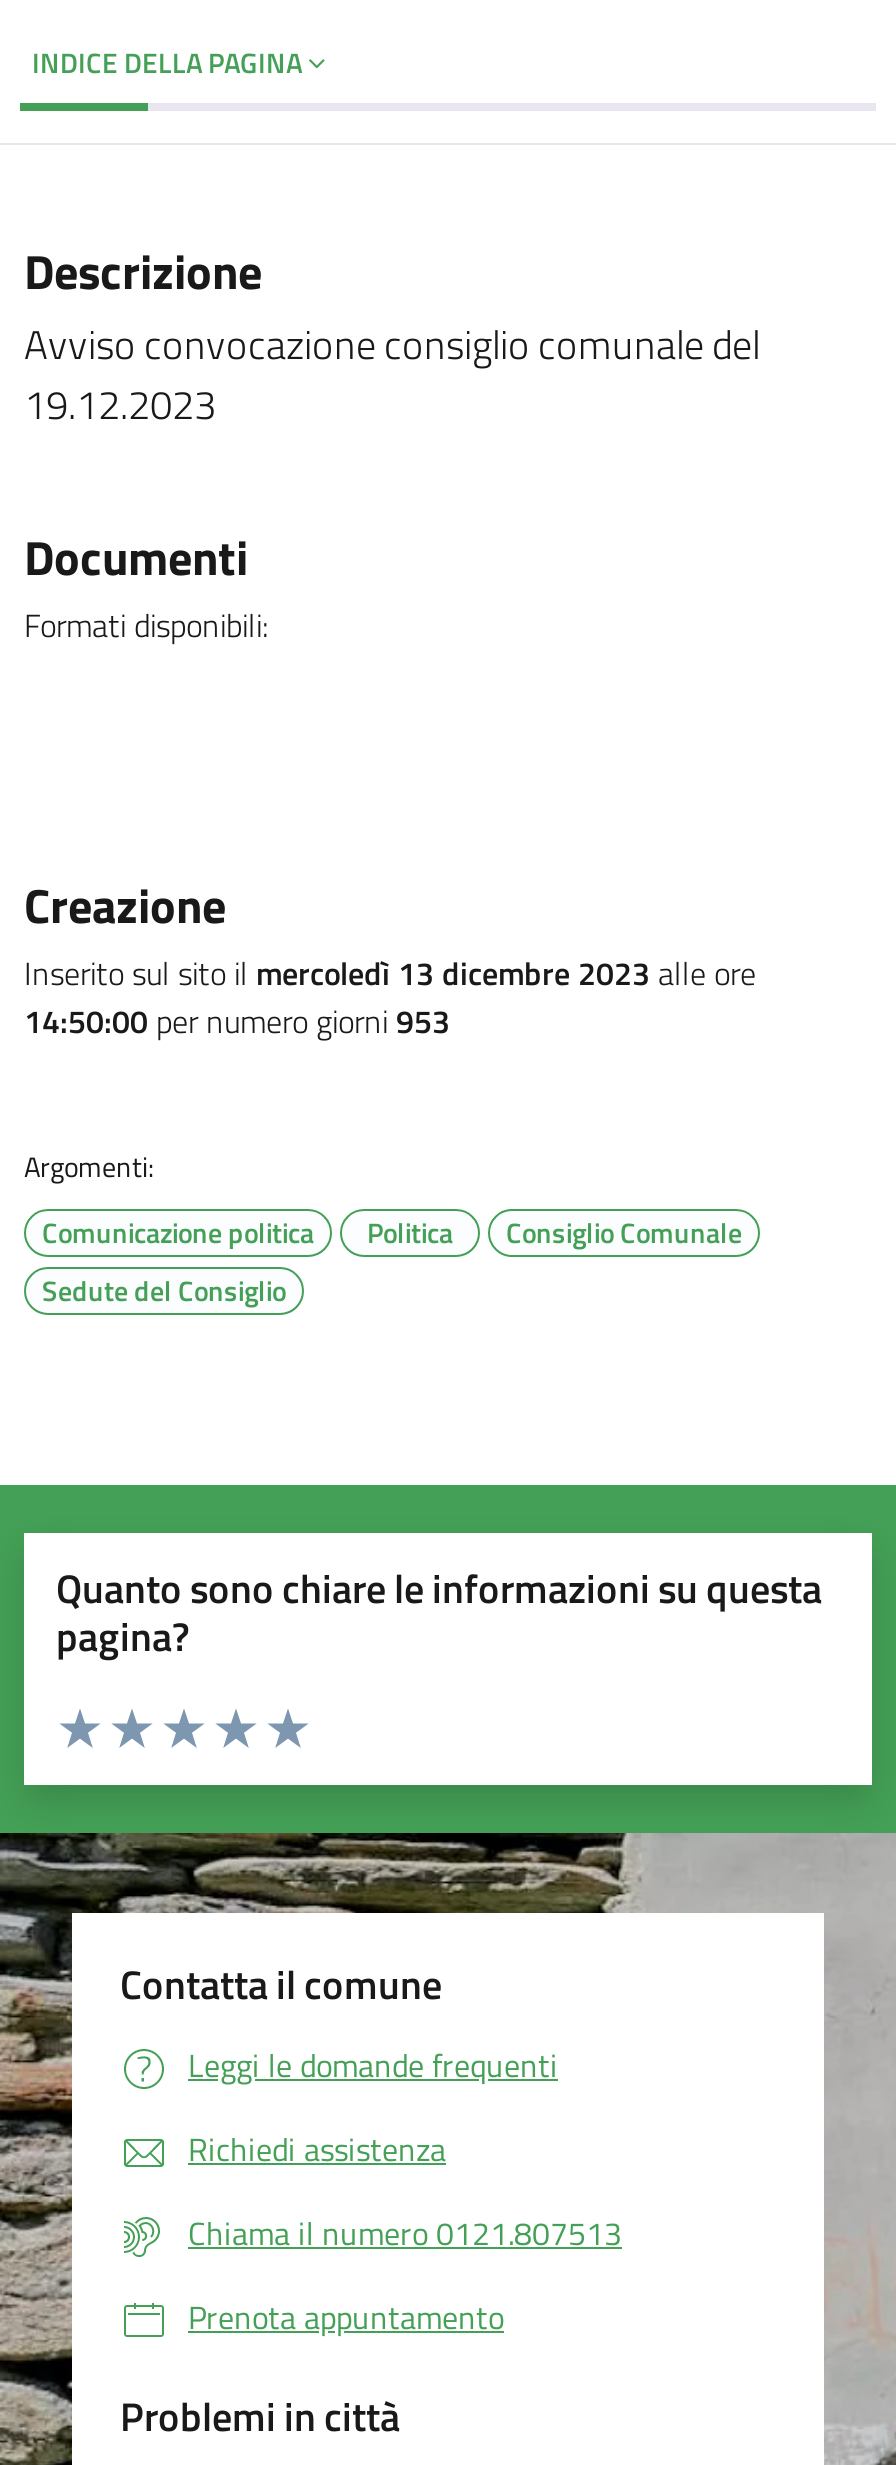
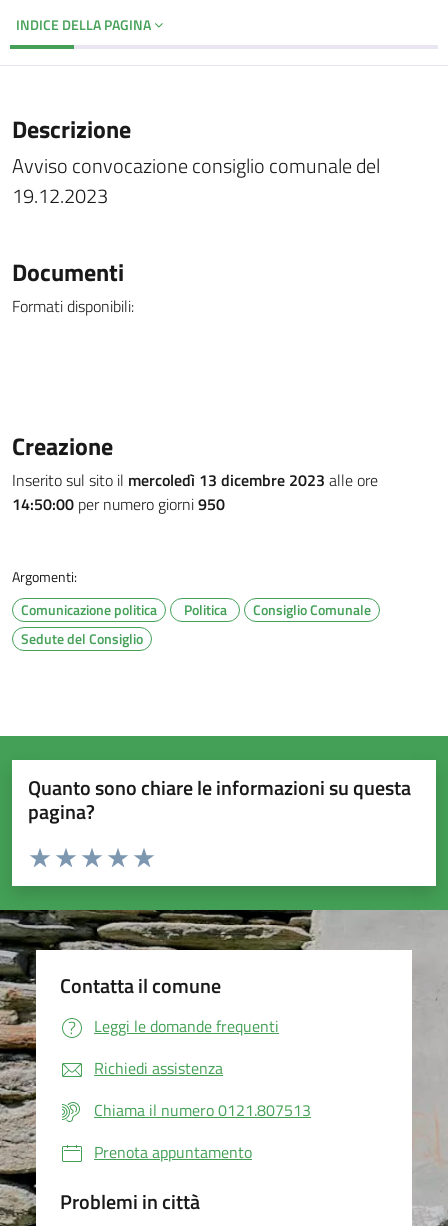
[24,997,450,1045] 14:50:00 per numero giorni 953 -> [12,492,225,516] 14:50:00 per numero giorni 950

